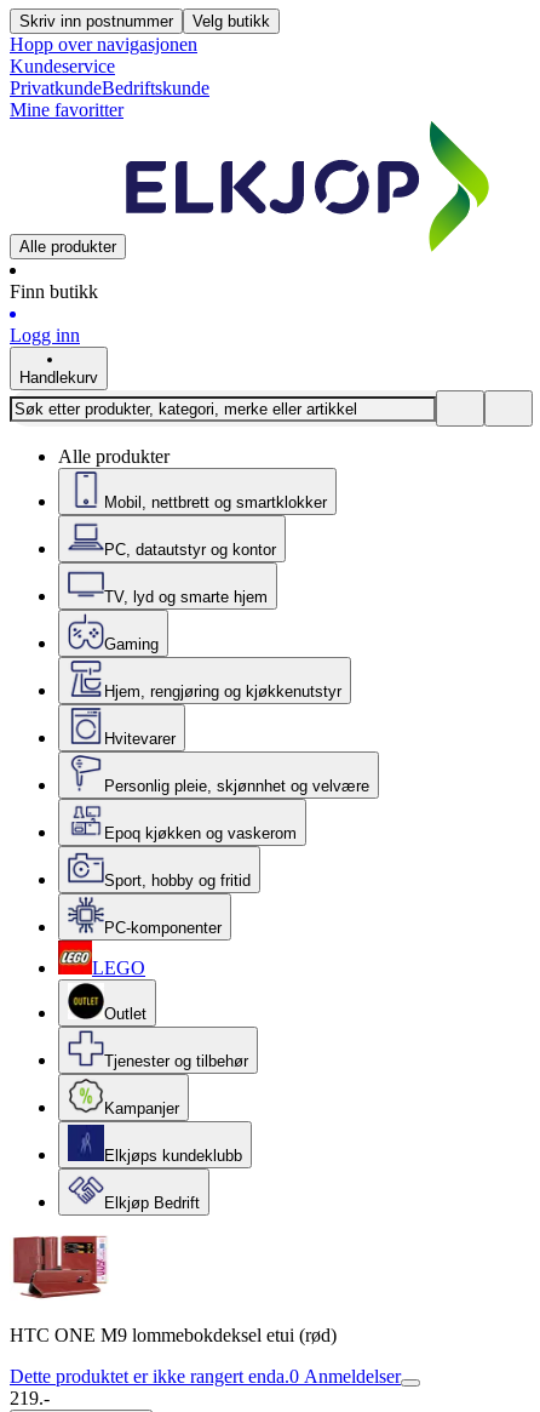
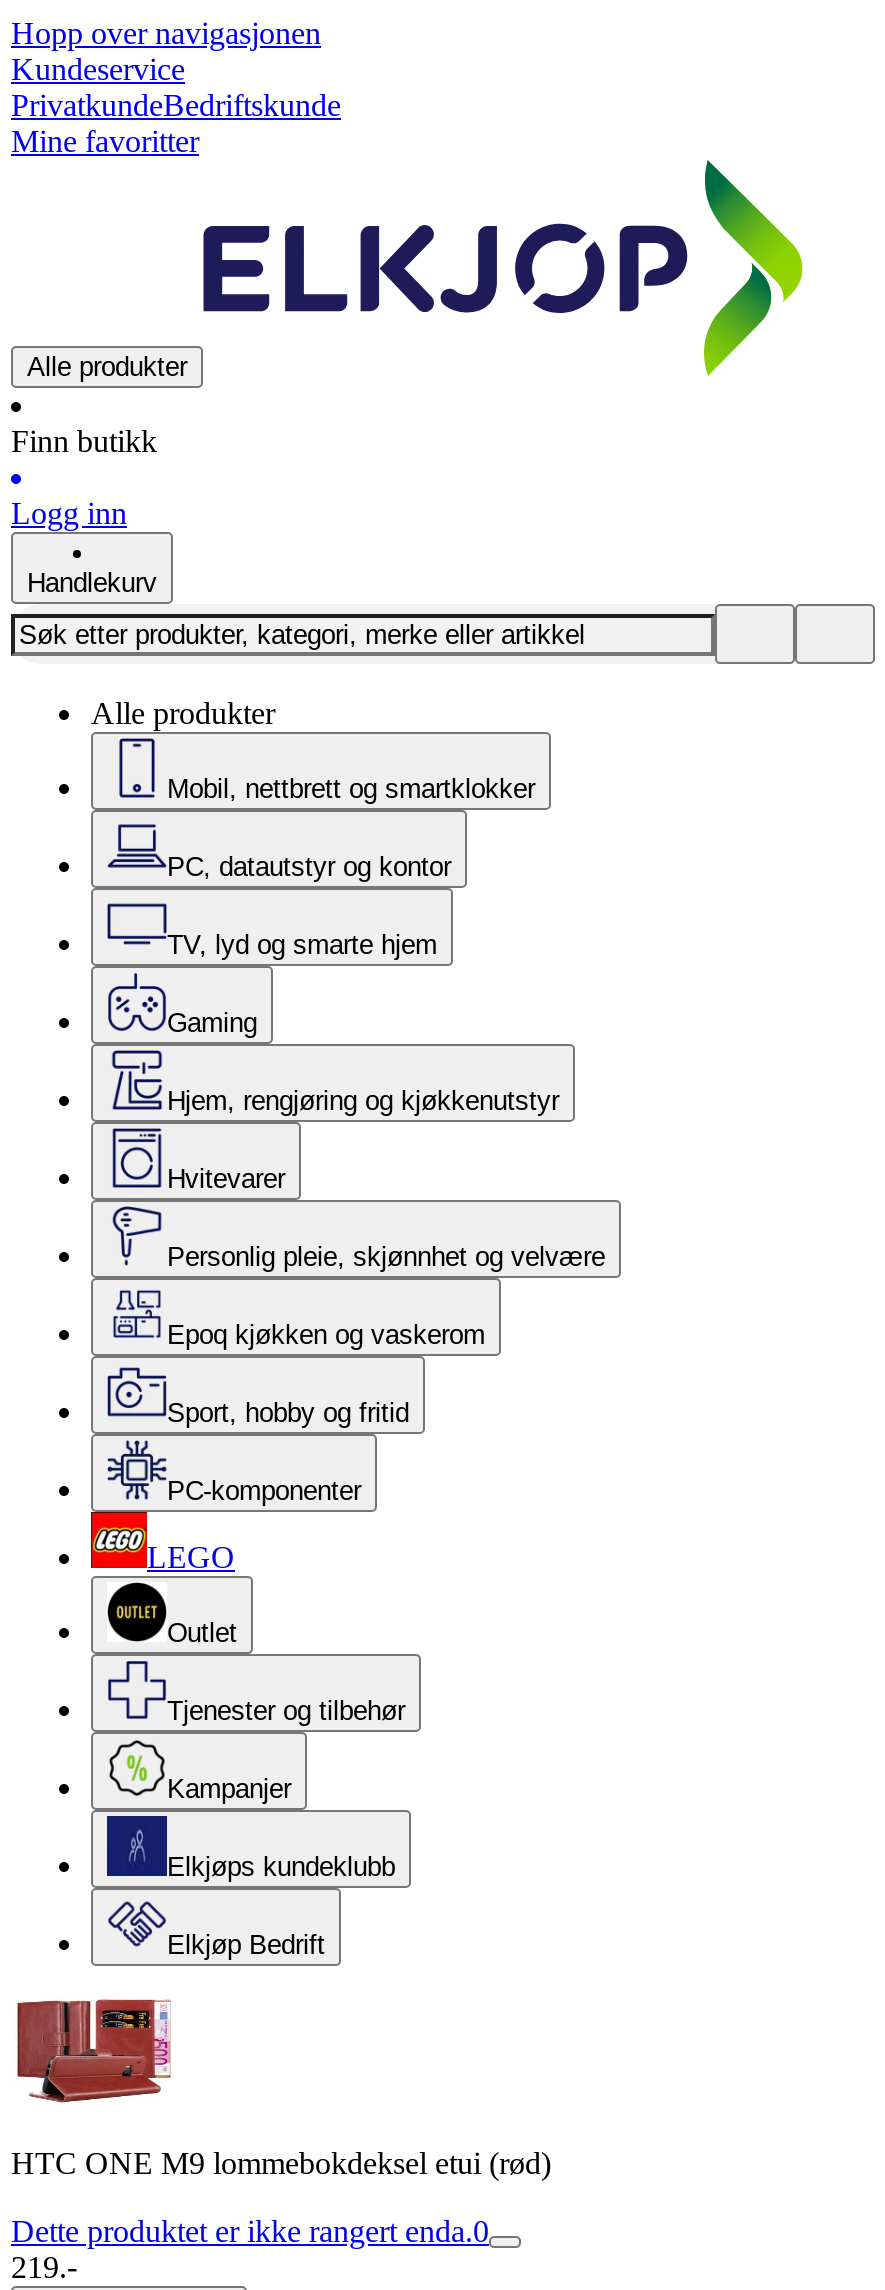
[19,12,270,30] Skriv inn postnummer | Velg butikk -> none
[10,1366,401,1387] Dette produktet er ikke rangert enda.0 Anmeldelser -> [11,2214,489,2248] Dette produktet er ikke rangert enda.0

